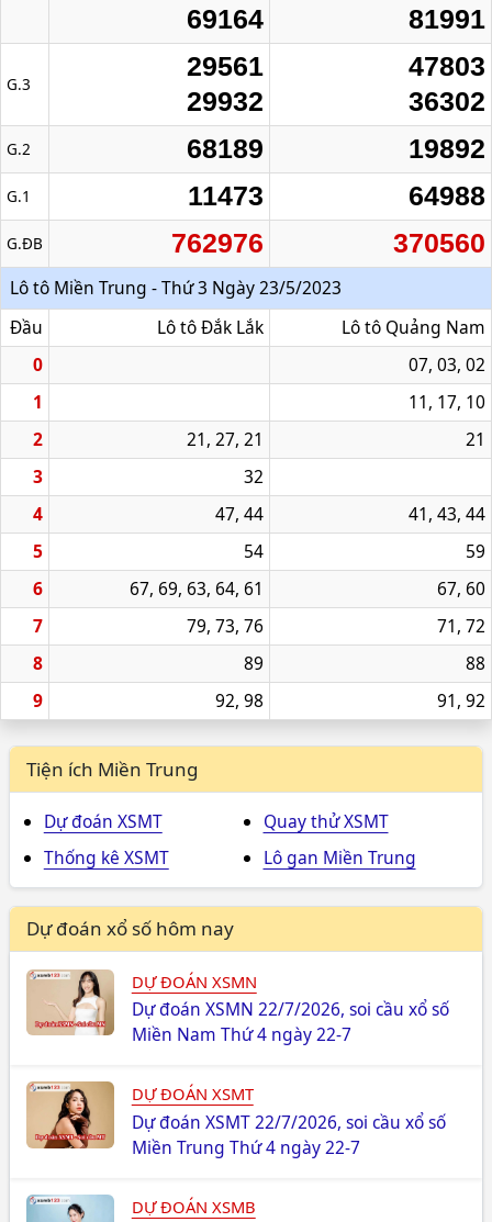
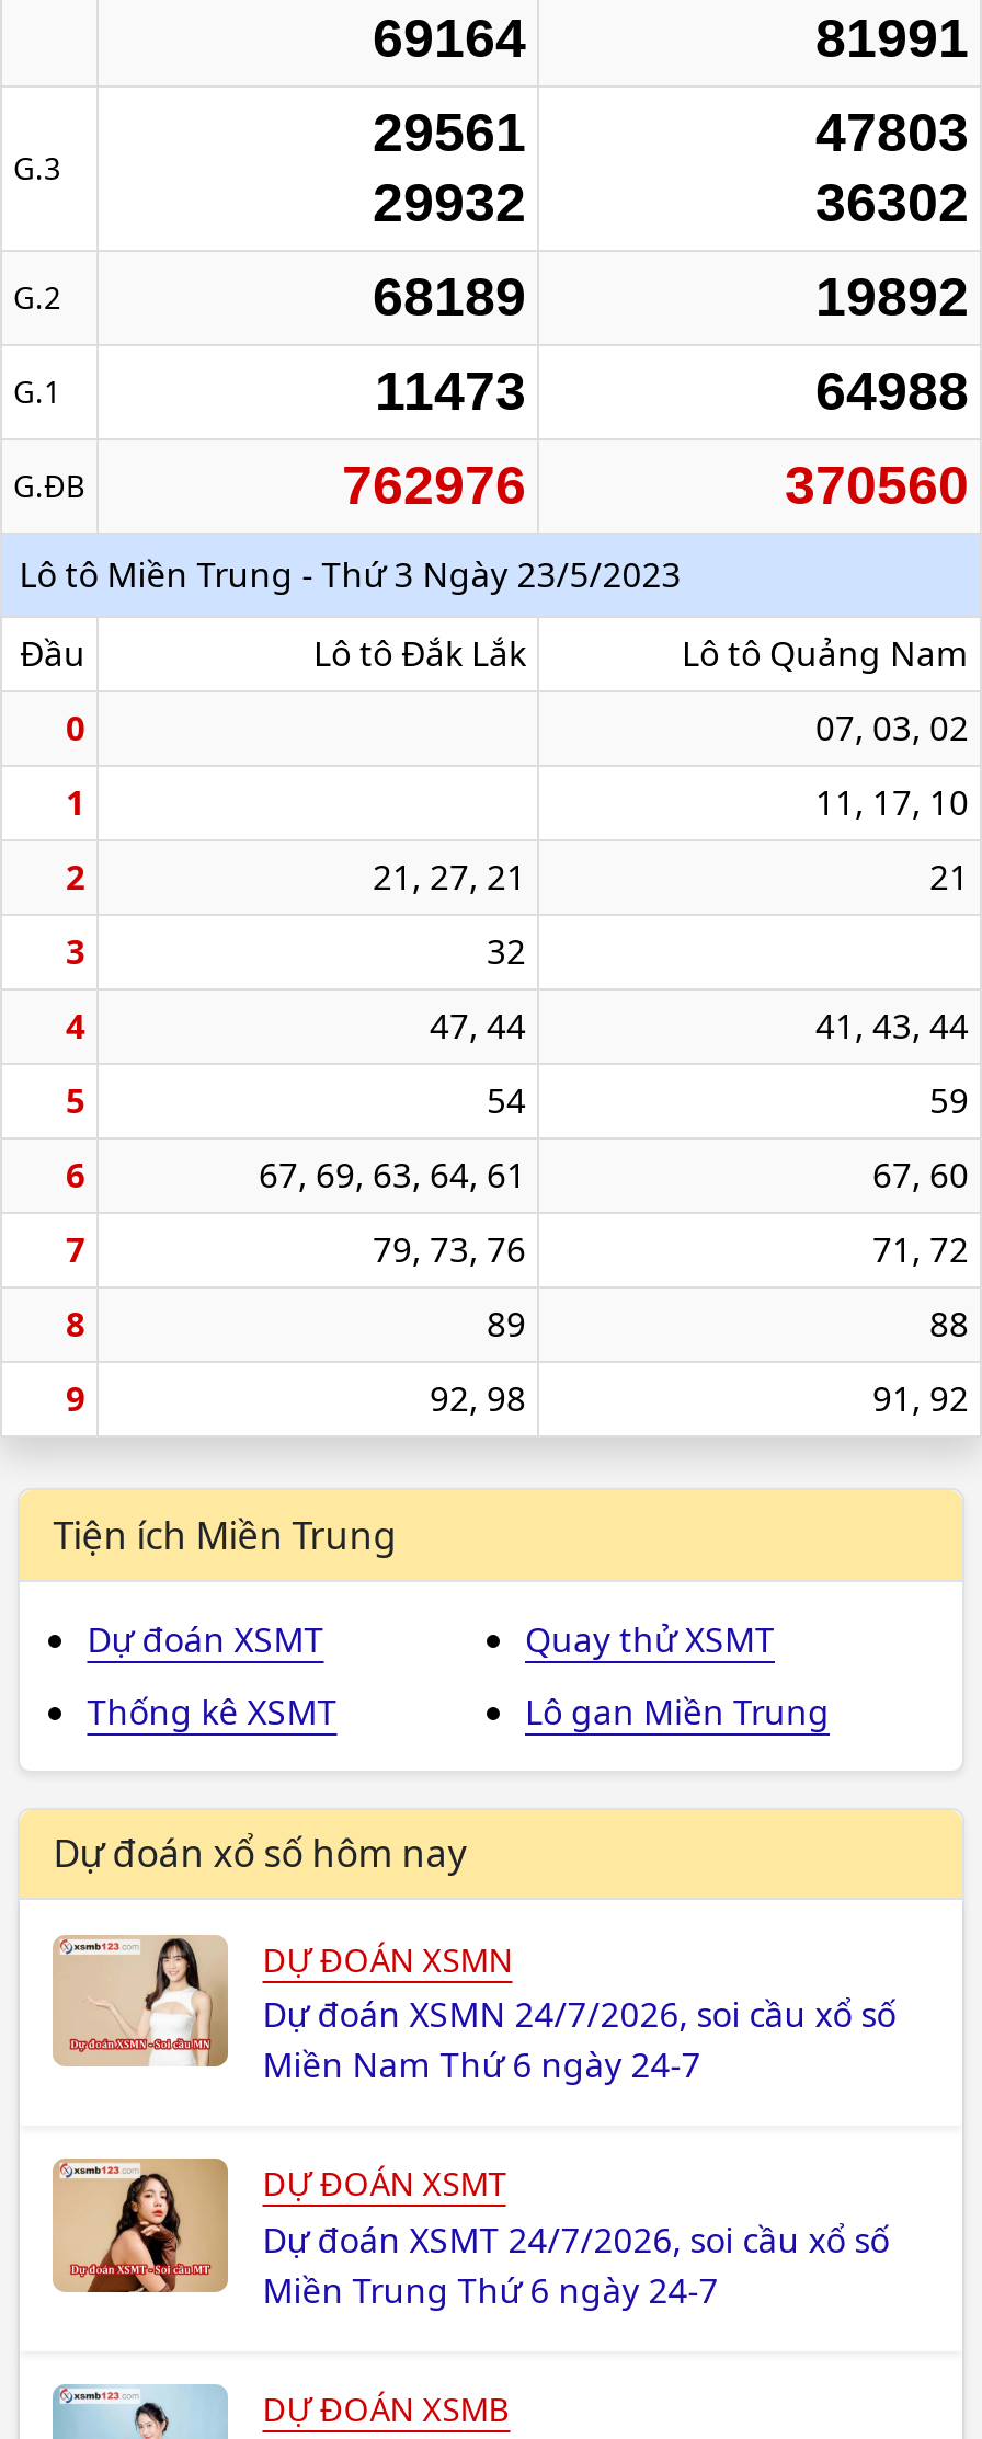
[132,997,449,1022] Dự đoán XSMN 22/7/2026, soi cầu xổ số -> [263,1991,896,2039] Dự đoán XSMN 24/7/2026, soi cầu xổ số
[132,1023,351,1047] Miền Nam Thứ 4 ngày 22-7 -> [263,2041,701,2089] Miền Nam Thứ 6 ngày 24-7
[132,1110,446,1134] Dự đoán XSMT 22/7/2026, soi cầu xổ số -> [263,2216,889,2264] Dự đoán XSMT 24/7/2026, soi cầu xổ số
[132,1136,360,1160] Miền Trung Thứ 4 ngày 22-7 -> [263,2267,719,2315] Miền Trung Thứ 6 ngày 24-7

